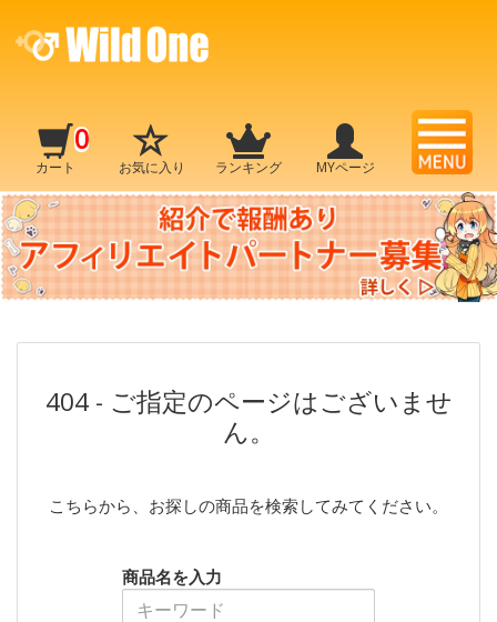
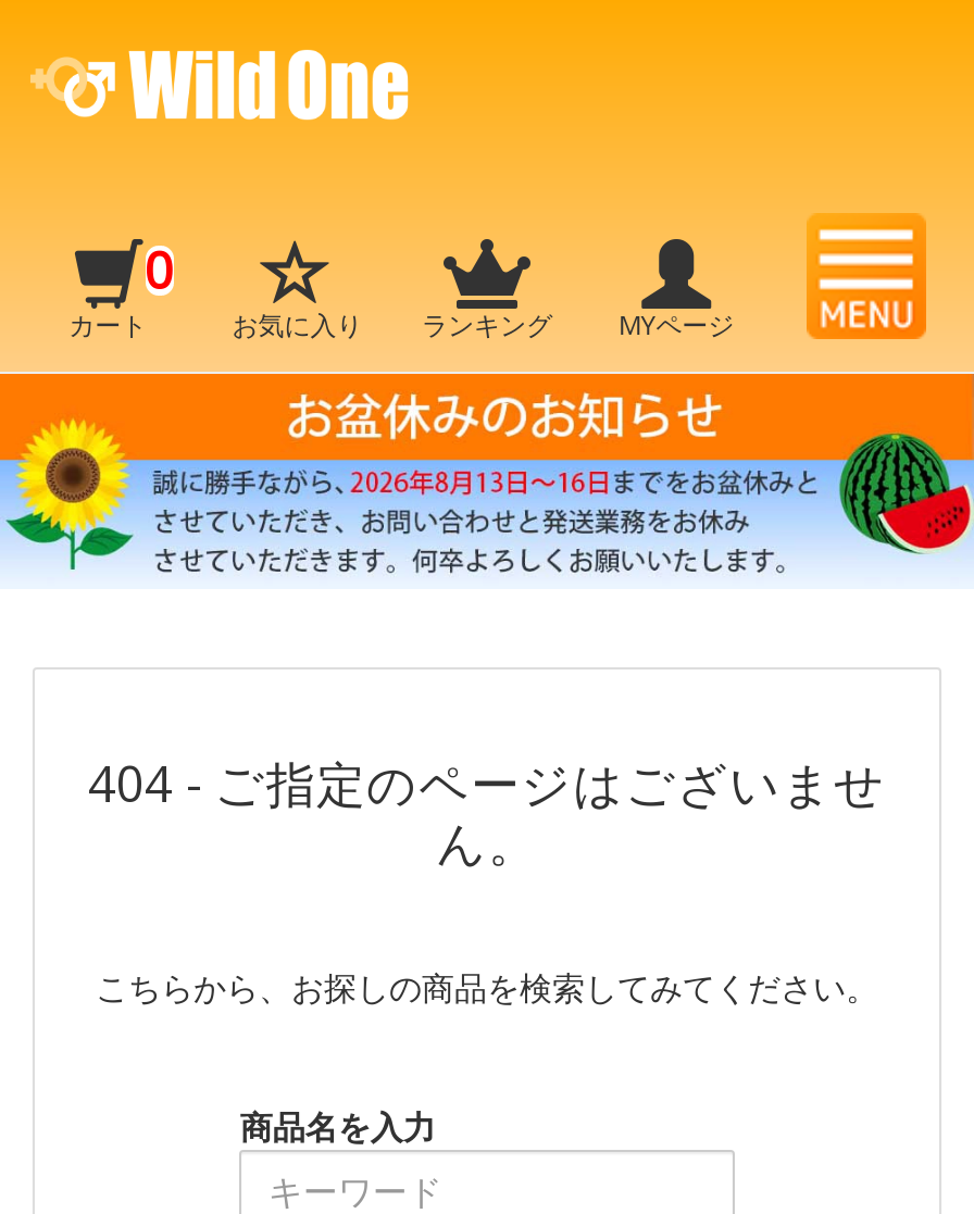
[3,191,494,303] [image] -> [7,374,967,589] [image]

